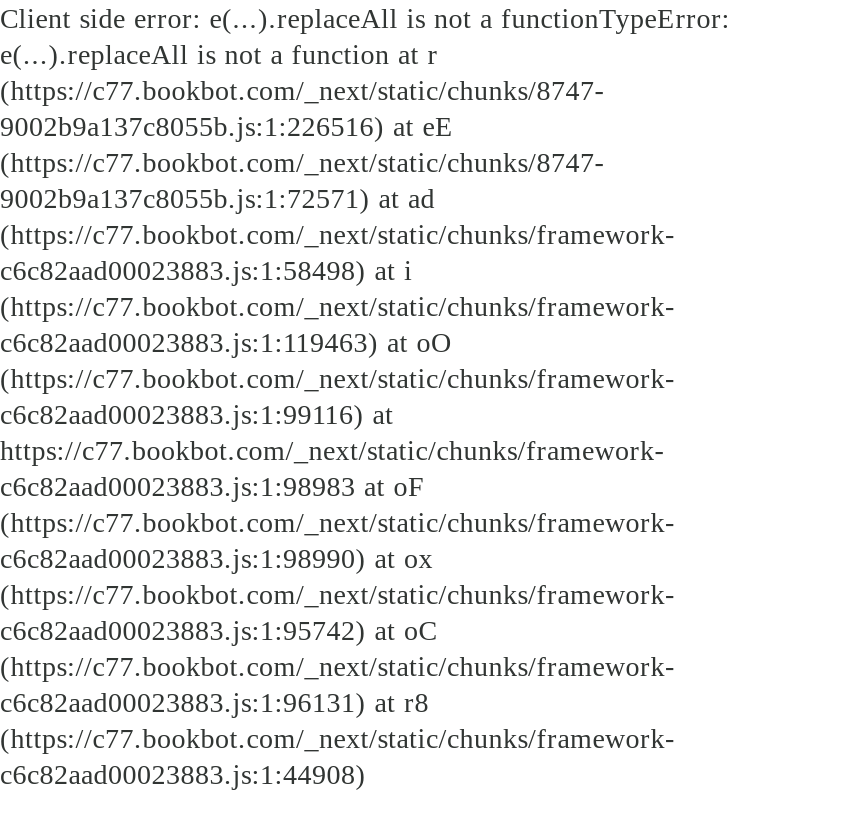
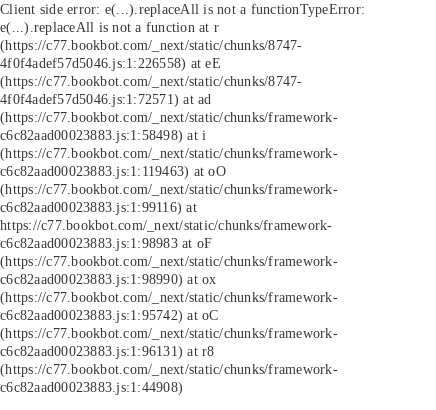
[0,110,454,142] 9002b9a137c8055b.js:1:226516) at eE -> [0,55,221,71] 4f0f4adef57d5046.js:1:226558) at eE
[0,182,435,214] 9002b9a137c8055b.js:1:72571) at ad -> [0,91,211,107] 4f0f4adef57d5046.js:1:72571) at ad

